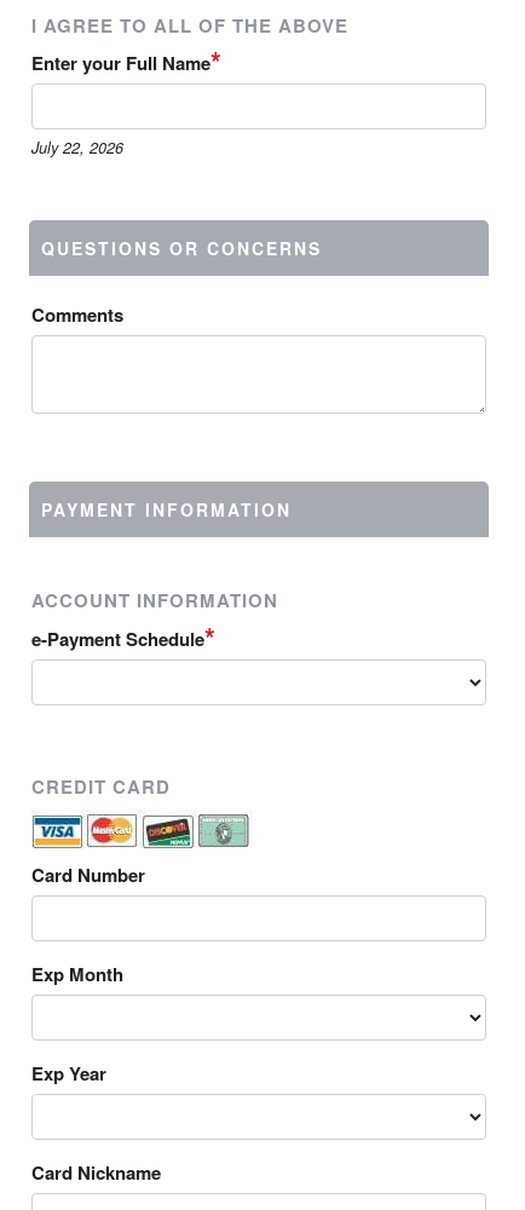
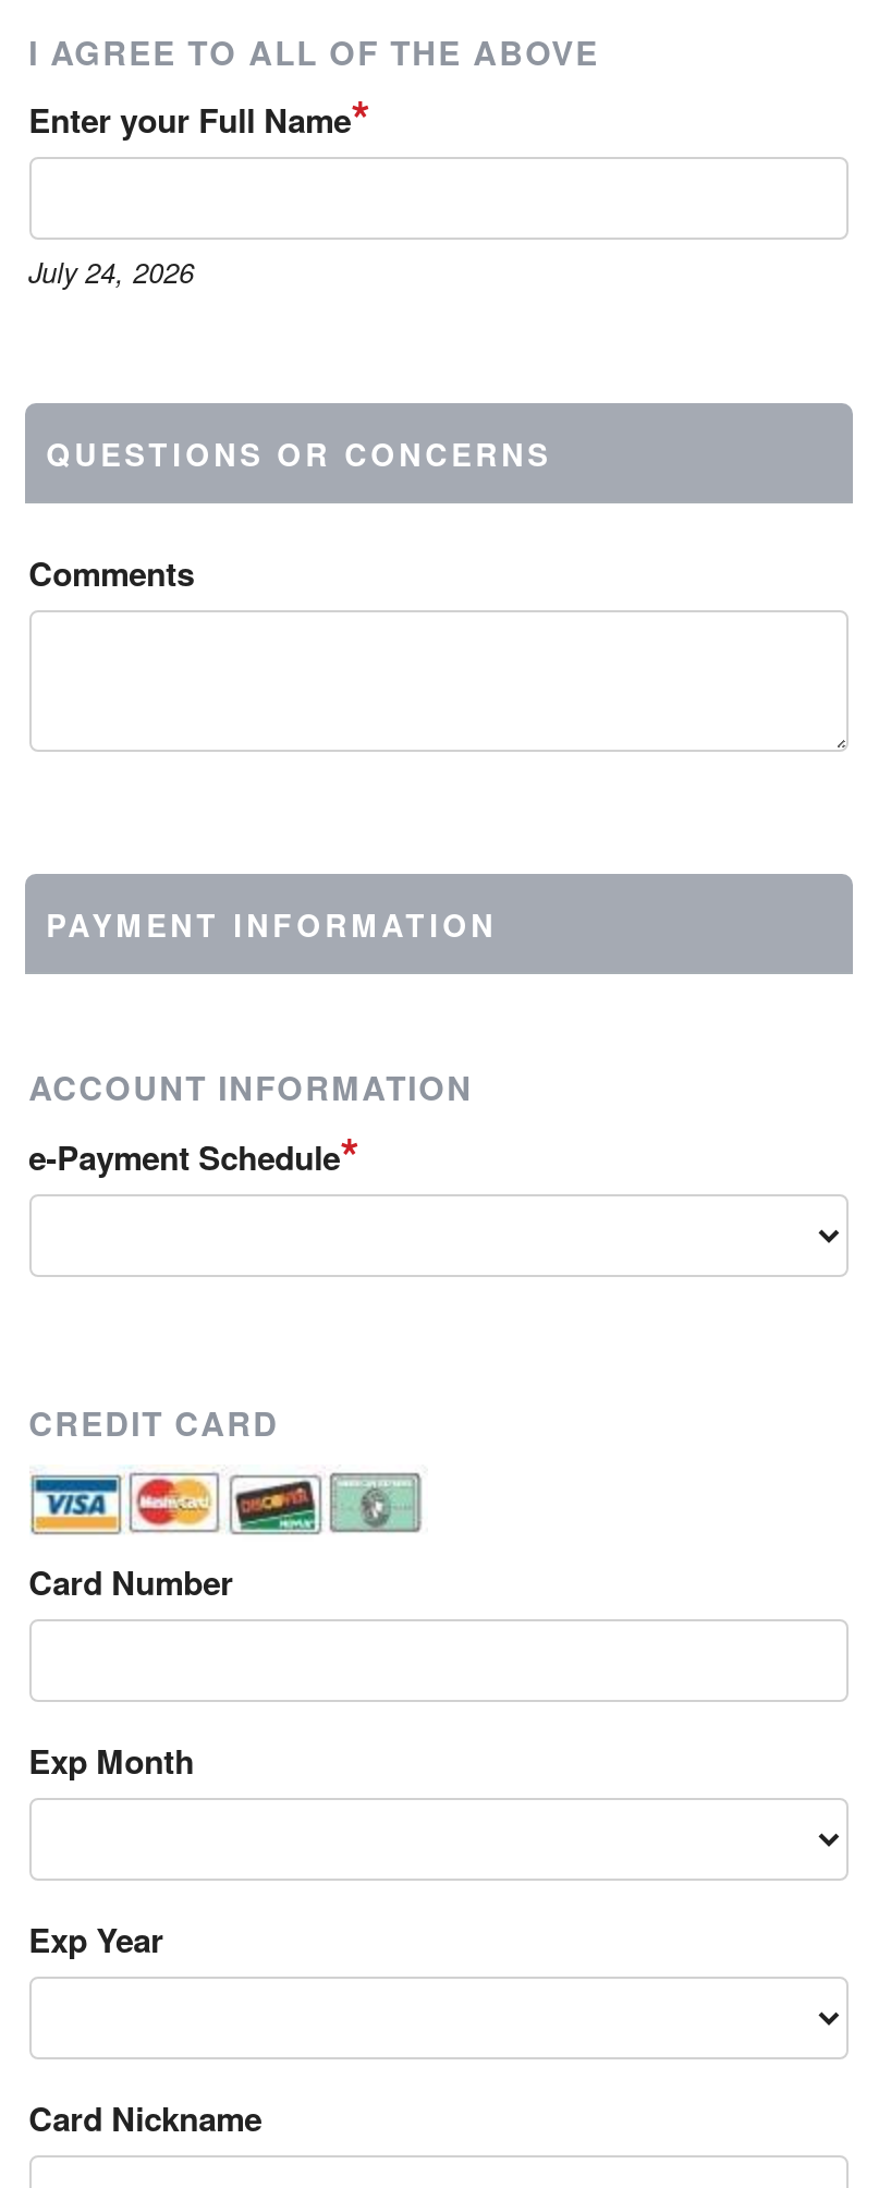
[31,137,123,159] July 22, 2026 -> [29,253,194,292] July 24, 2026

